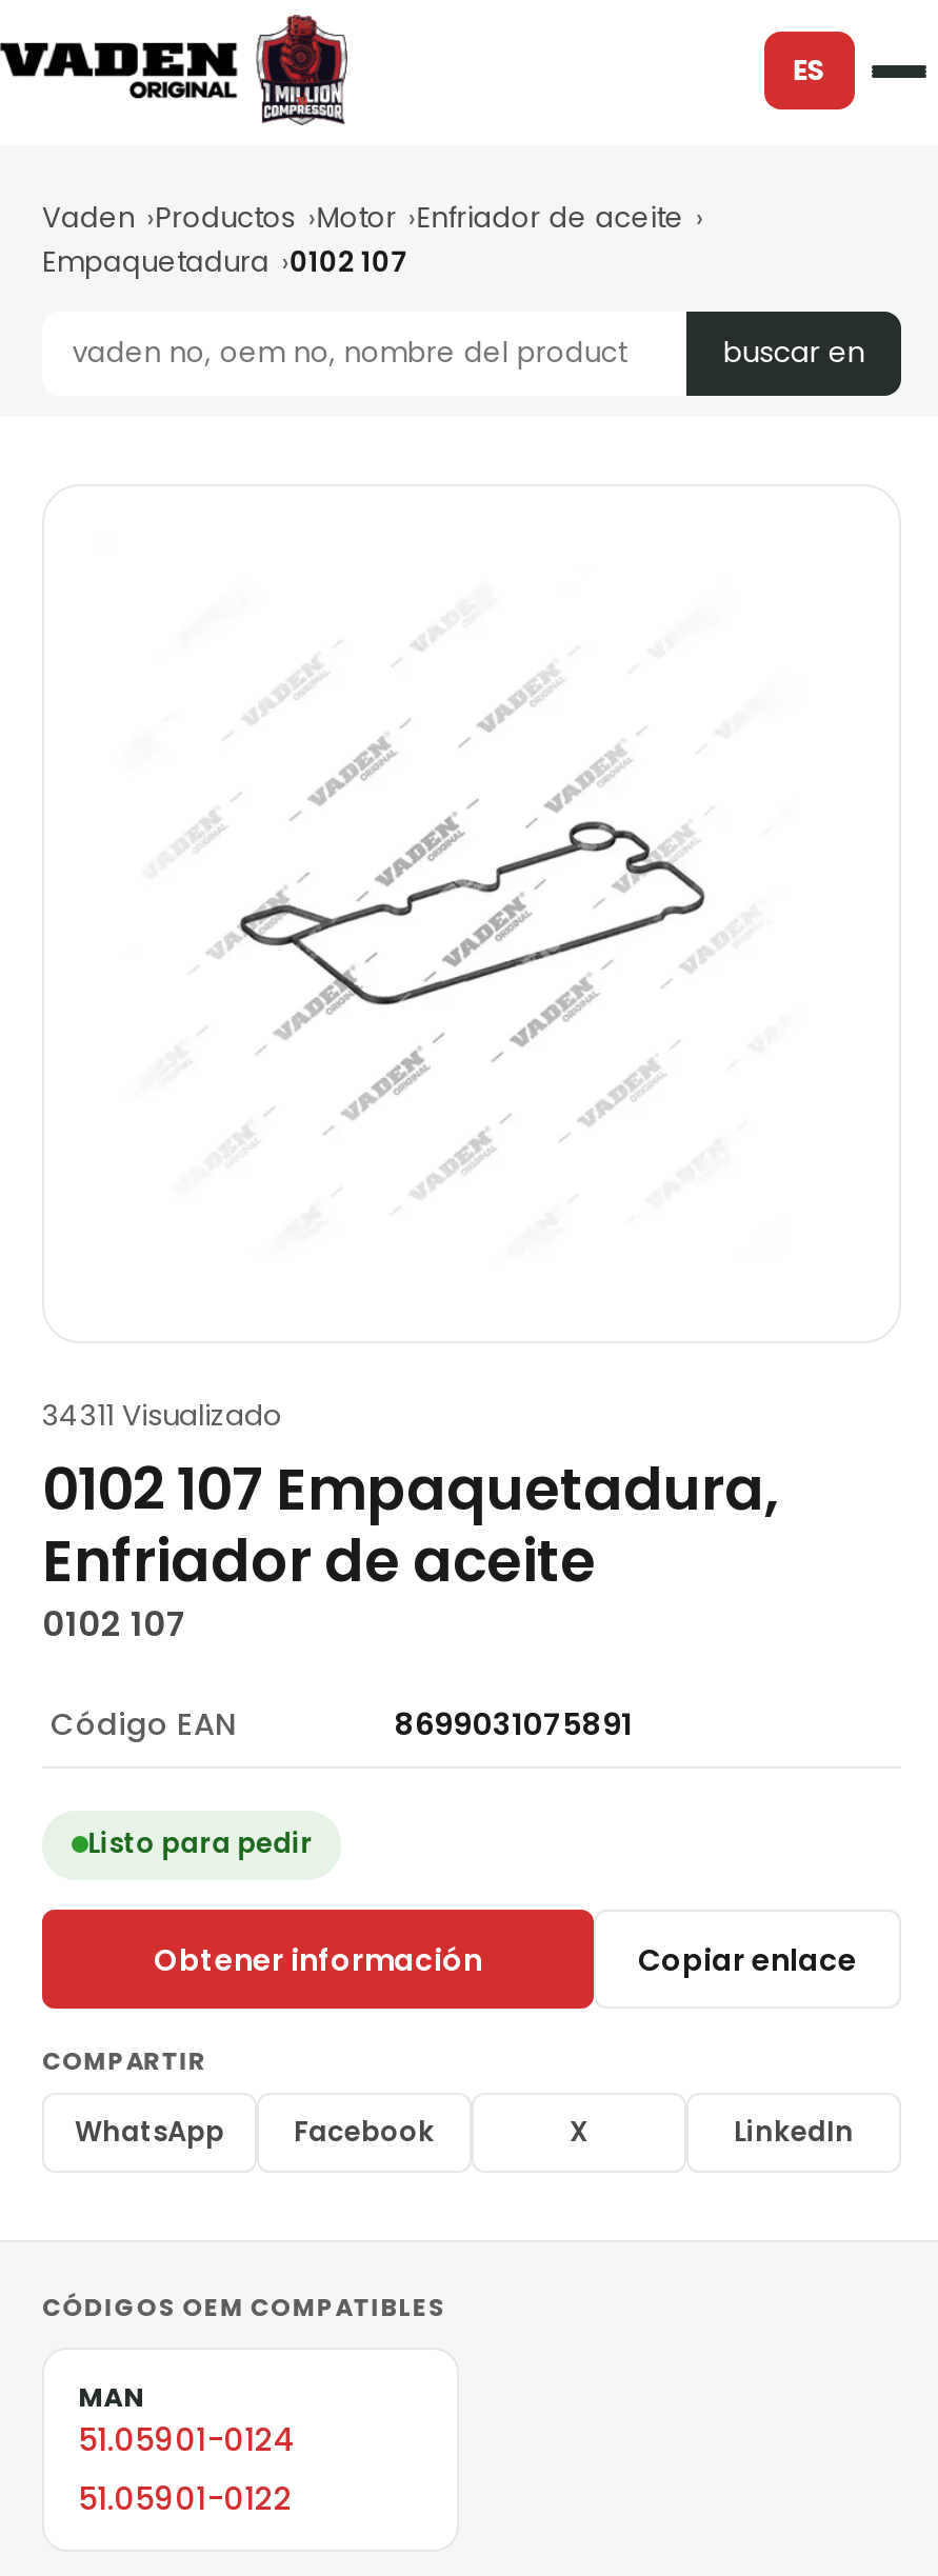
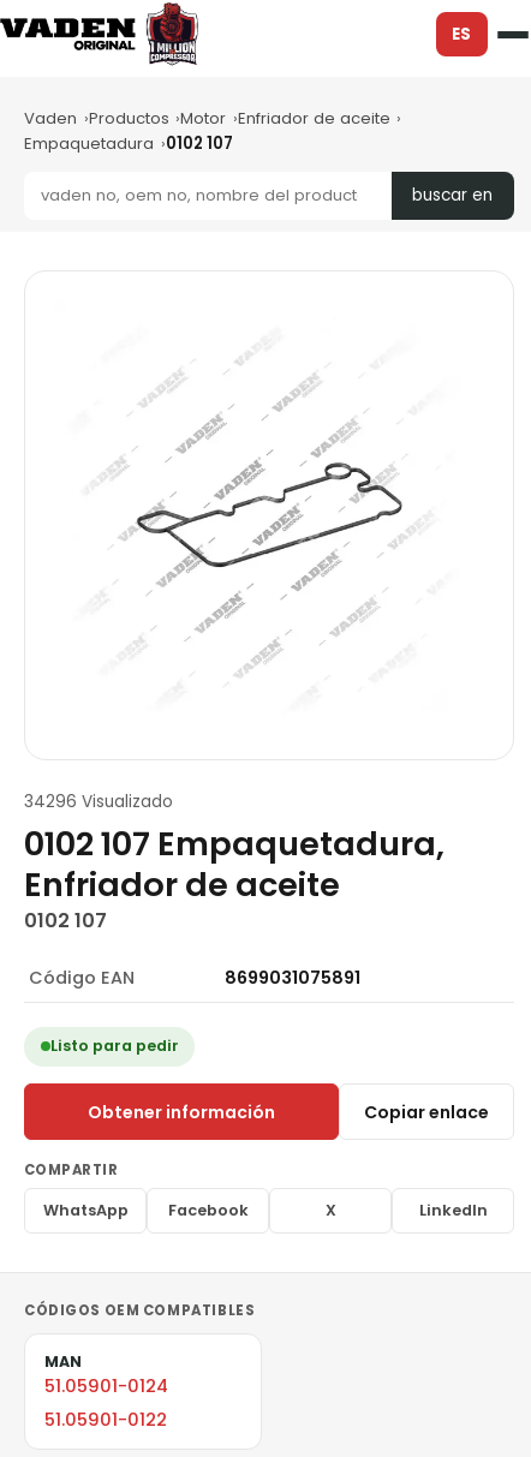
[42,1396,282,1436] 34311 Visualizado -> [24,790,173,813] 34296 Visualizado

